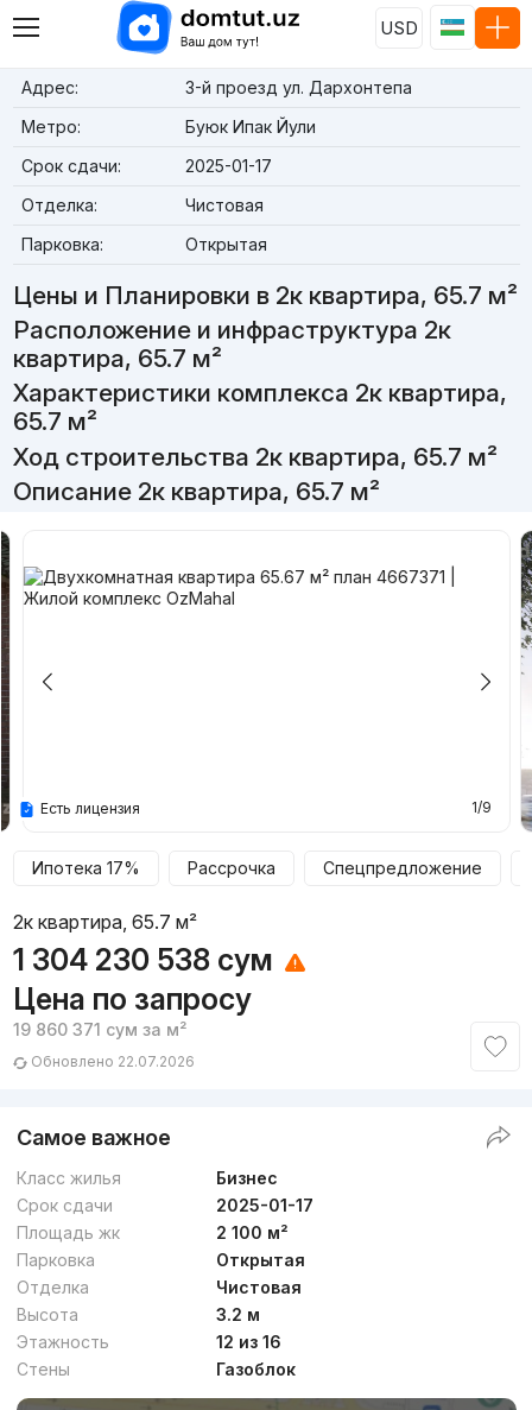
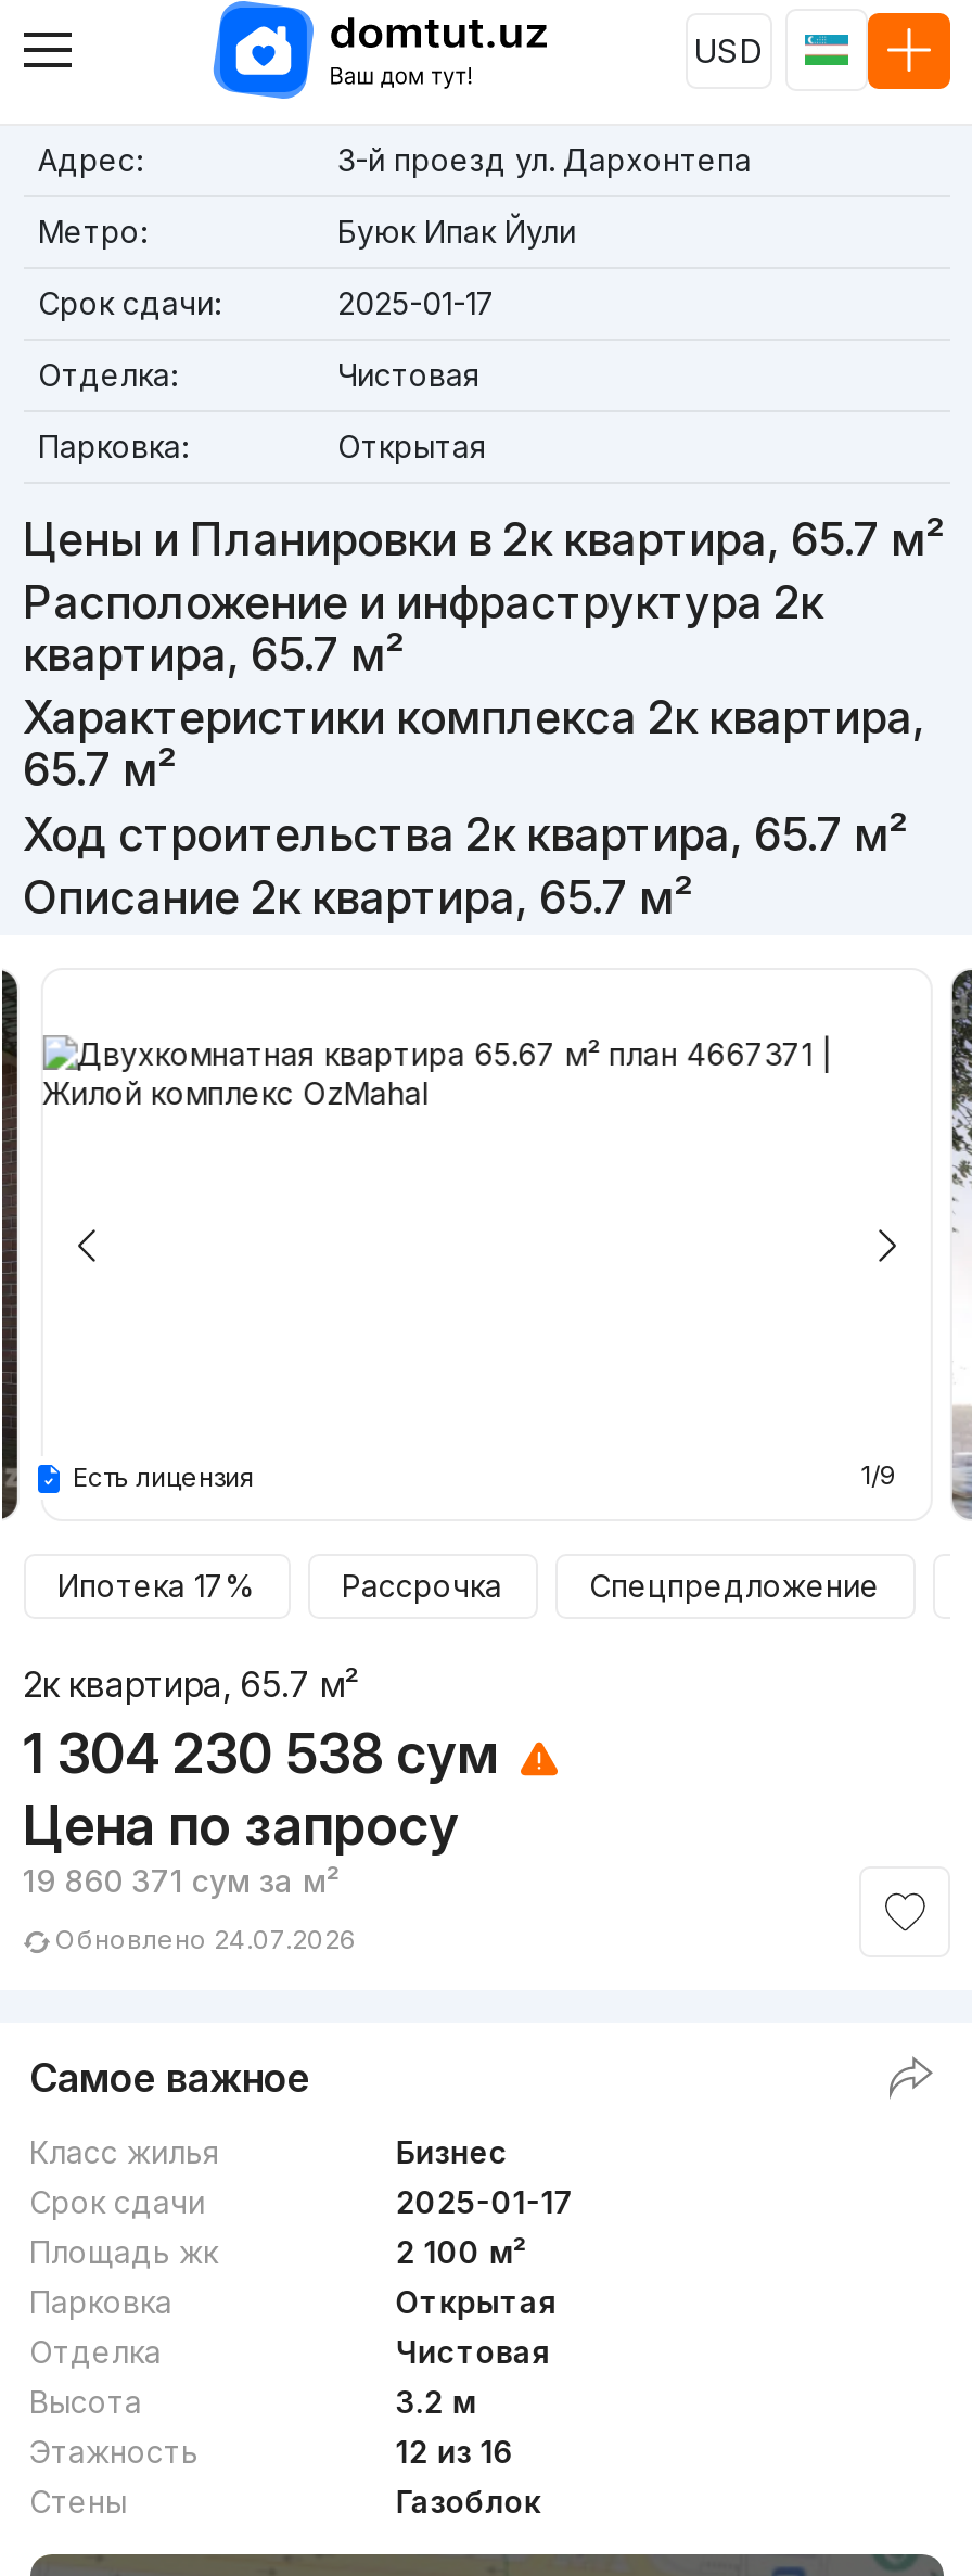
[27,1052,194,1070] Обновлено 22.07.2026 -> [49,1923,357,1955] Обновлено 24.07.2026

